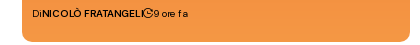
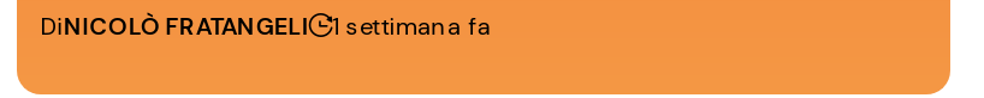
[32,7,187,20] DiNICOLÒ FRATANGELI 9 ore fa -> [41,12,491,43] DiNICOLÒ FRATANGELI 1 settimana fa

